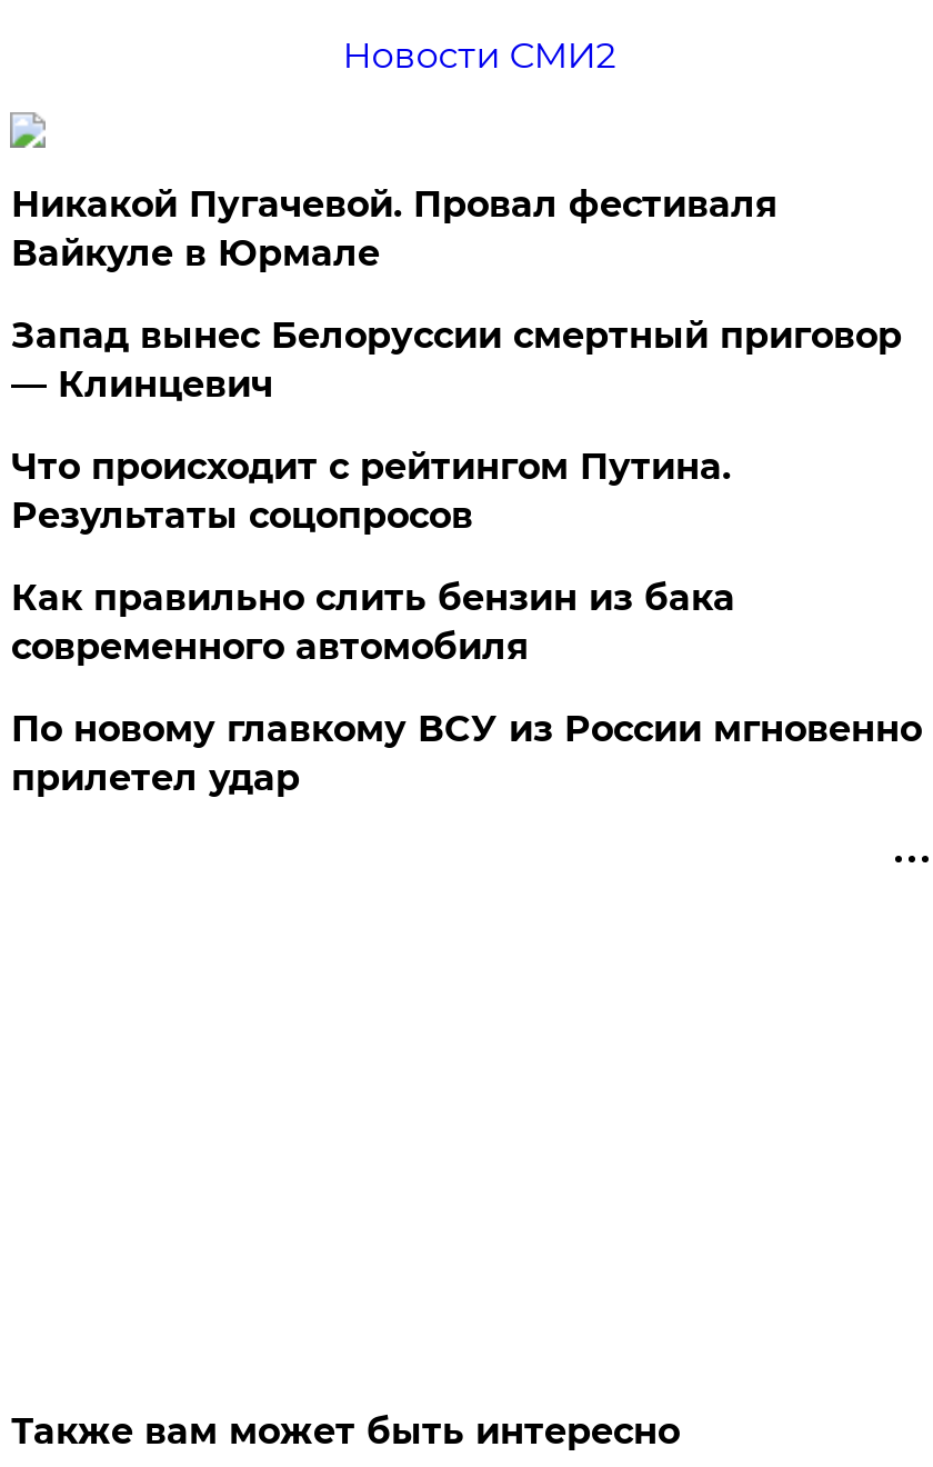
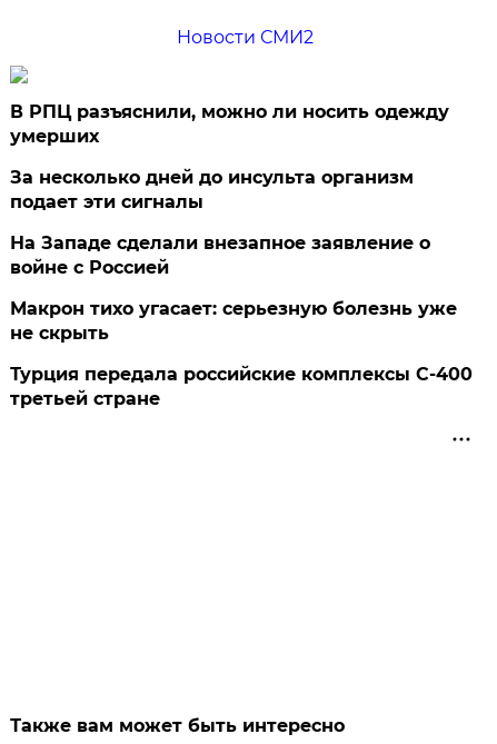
[11,183,777,274] Никакой Пугачевой. Провал фестиваля | Вайкуле в Юрмале -> [10,101,450,147] В РПЦ разъяснили, можно ли носить одежду | умерших
[11,314,902,405] Запад вынес Белоруссии смертный приговор | — Клинцевич -> [10,167,414,212] За несколько дней до инсульта организм | подает эти сигналы
[11,445,731,537] Что происходит с рейтингом Путина. | Результаты соцопросов -> [10,232,431,278] На Западе сделали внезапное заявление о | войне с Россией
[11,577,735,668] Как правильно слить бензин из бака | современного автомобиля -> [10,298,457,344] Макрон тихо угасает: серьезную болезнь уже | не скрыть
[11,708,922,799] По новому главкому ВСУ из России мгновенно | прилетел удар -> [10,364,473,409] Турция передала российские комплексы С-400 | третьей стране

